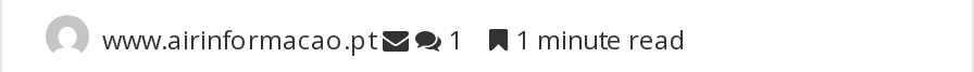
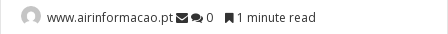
[102,21,687,58] www.airinformacao.pt 1 1 minute read -> [47,9,316,26] www.airinformacao.pt 0 1 minute read

